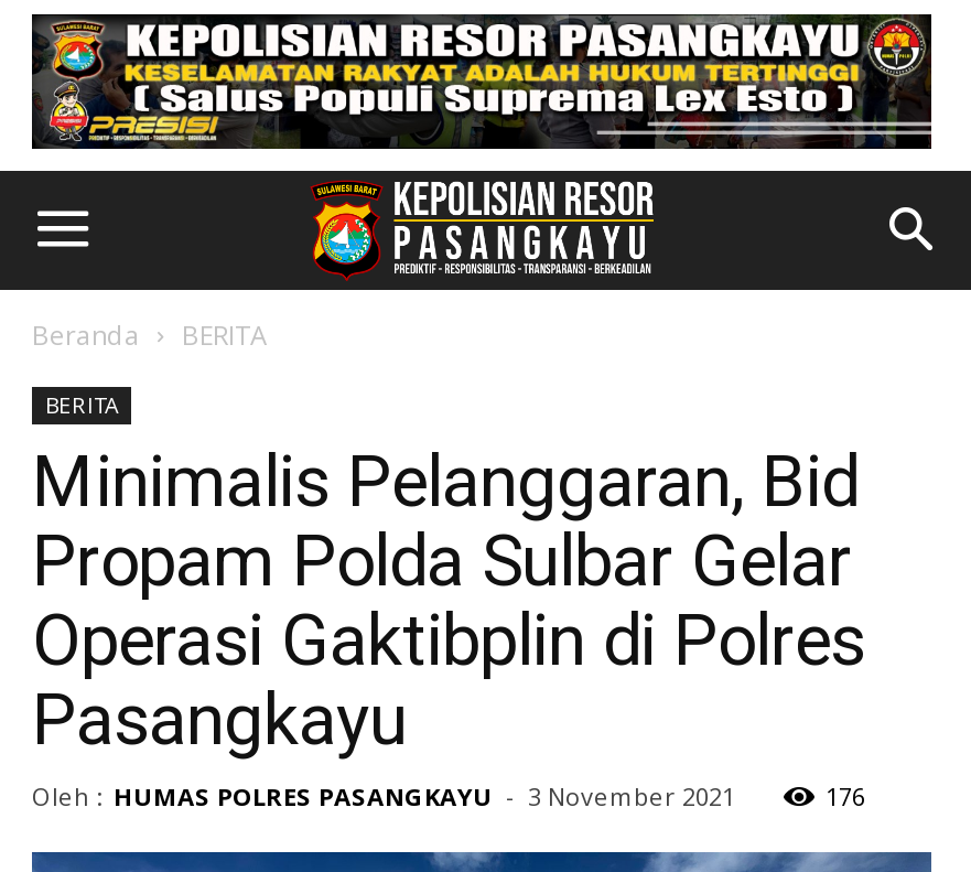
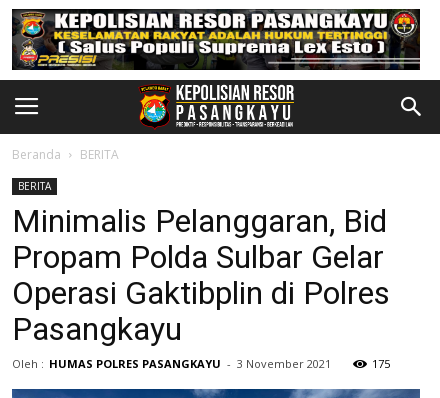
[826,779,865,812] 176 -> [372,356,390,371] 175

